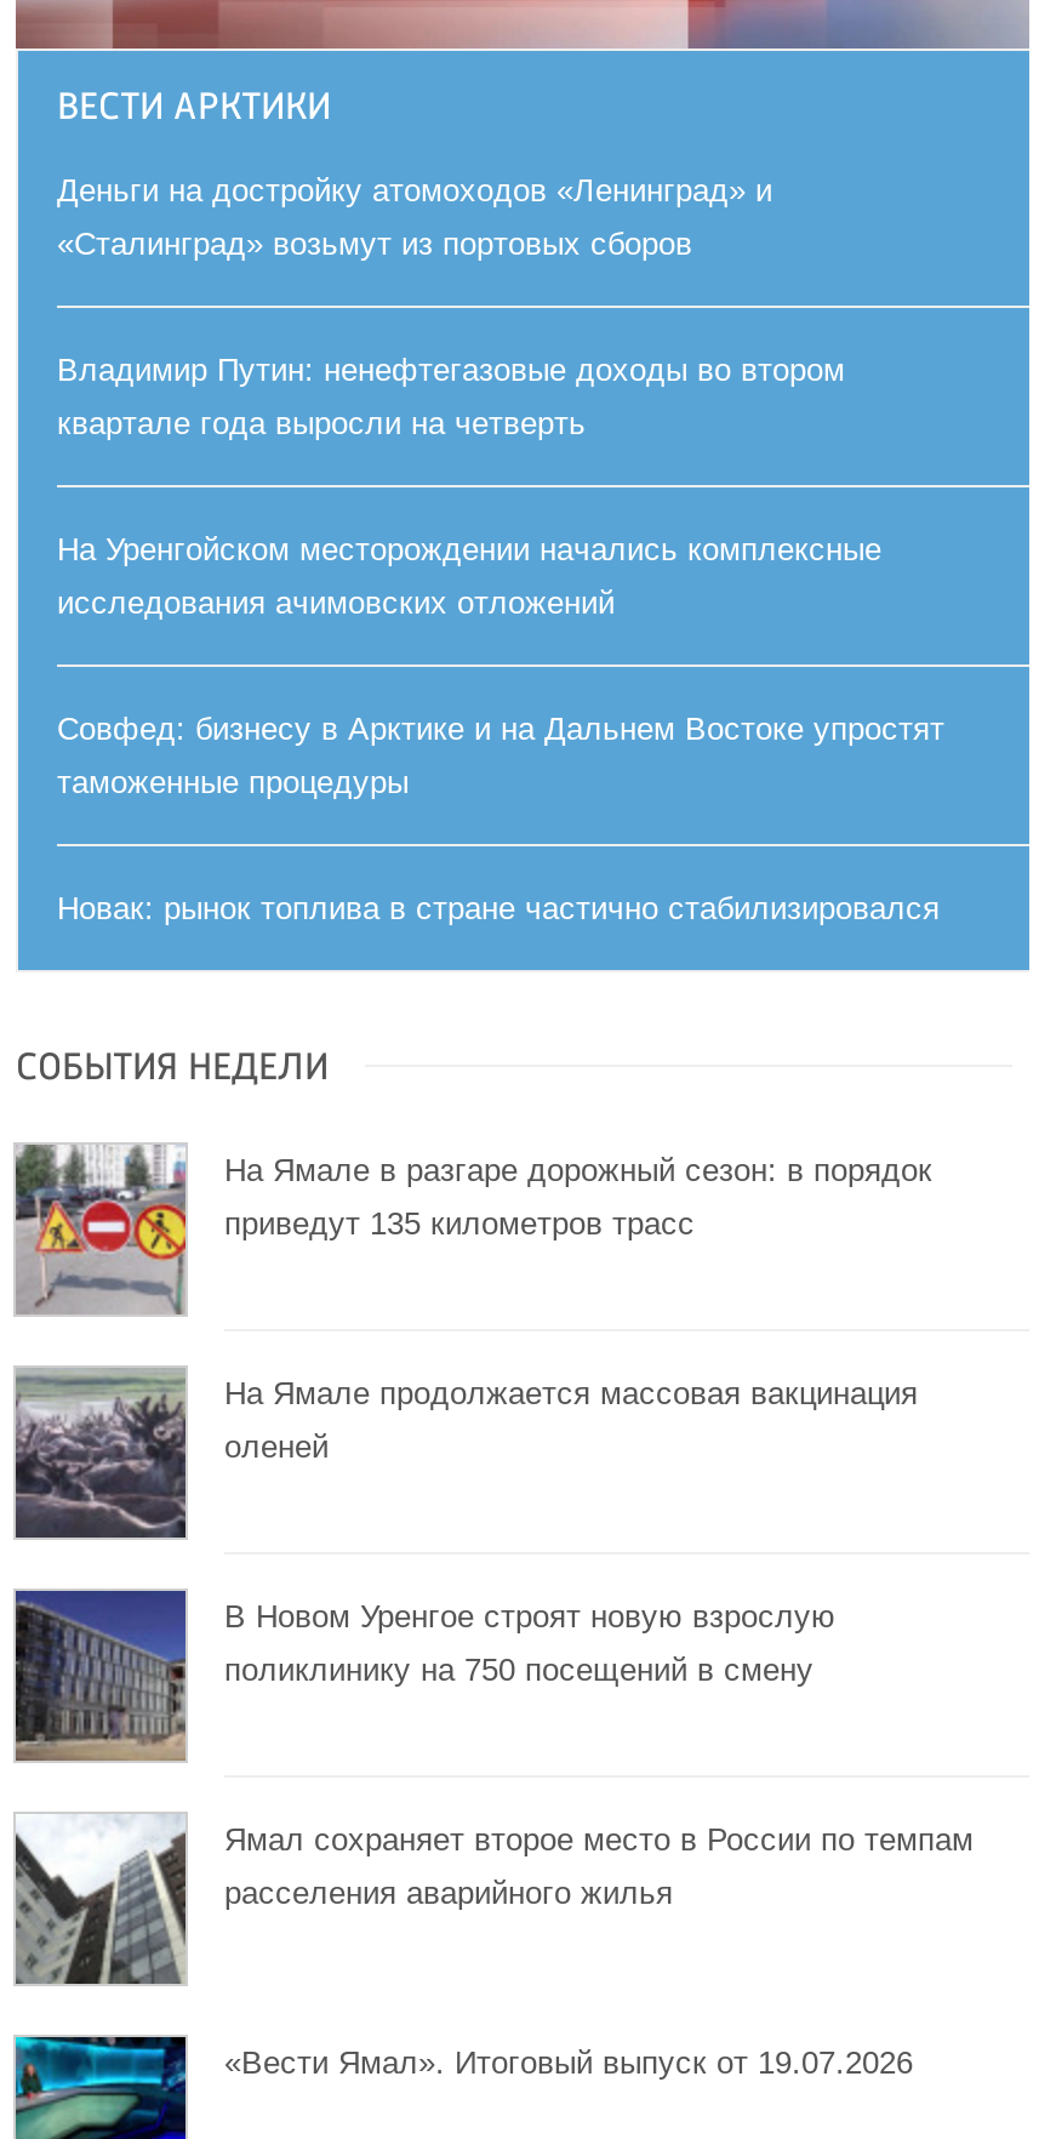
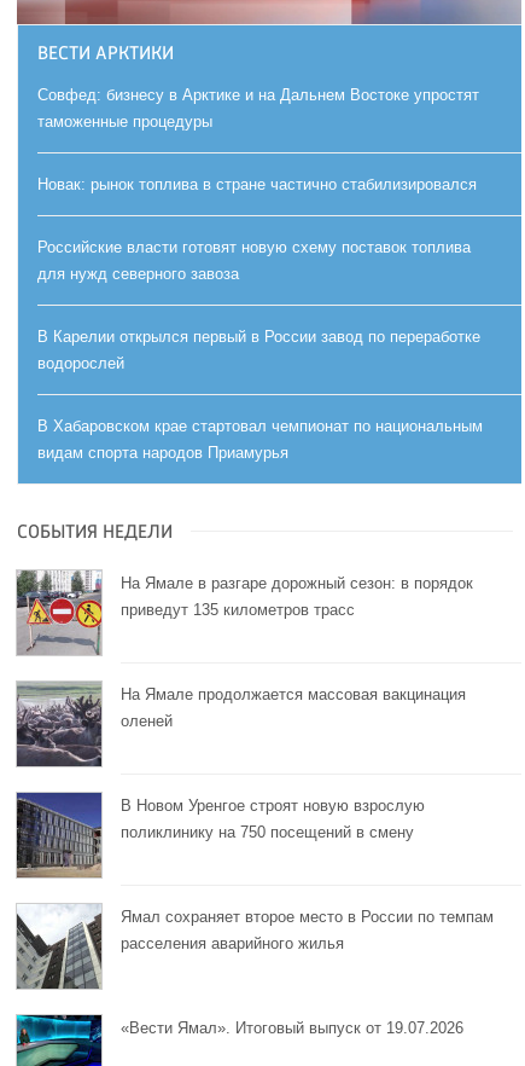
[57,172,881,621] Деньги на достройку атомоходов «Ленинград» и | «Сталинград» возьмут из портовых сборов | Владимир Путин: ненефтегазовые доходы во втором | квартале года выросли на четверть | На Уренгойском месторождении начались комплексные | исследования ачимовских отложений -> none
moved [57,711,944,926] -> [37,86,479,193]: Совфед: бизнесу в Арктике и на Дальнем Востоке упростят | таможенные процедуры | Новак: рынок топлива в стране частично стабилизировался
none -> [37,238,483,462] Российские власти готовят новую схему поставок топлива | для нужд северного завоза | В Карелии открылся первый в России завод по переработке | водорослей | В Хабаровском крае стартовал чемпионат по национальным | видам спорта народов Приамурья

